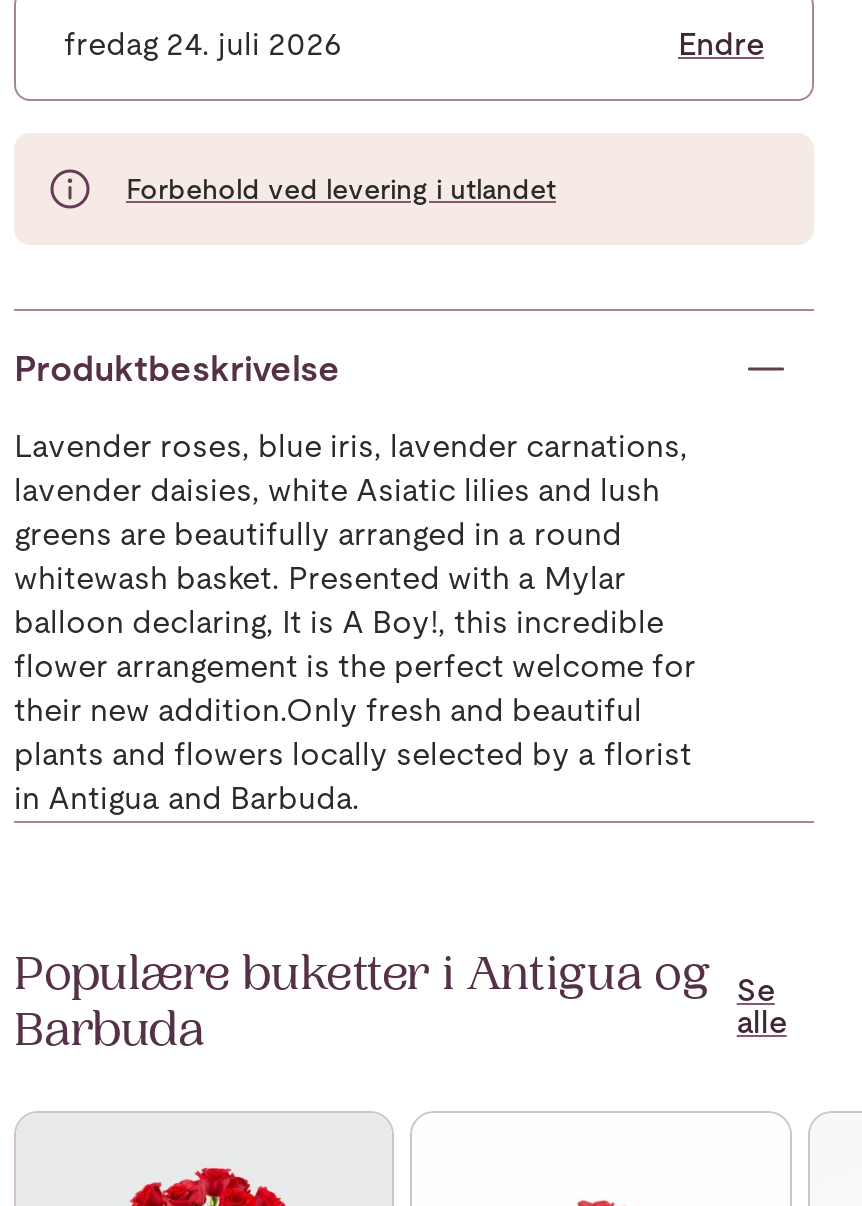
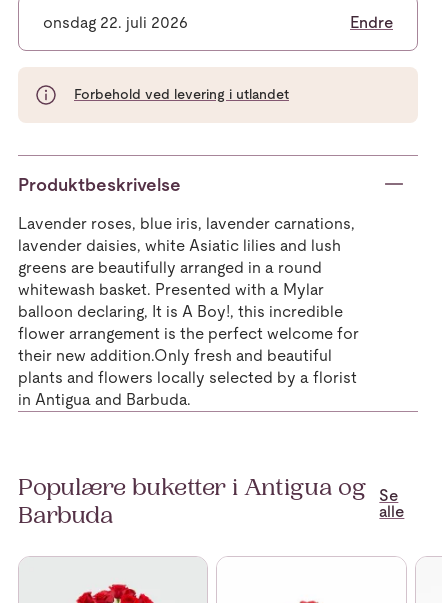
[64,26,342,64] fredag 24. juli 2026 -> [43,13,188,32] onsdag 22. juli 2026

